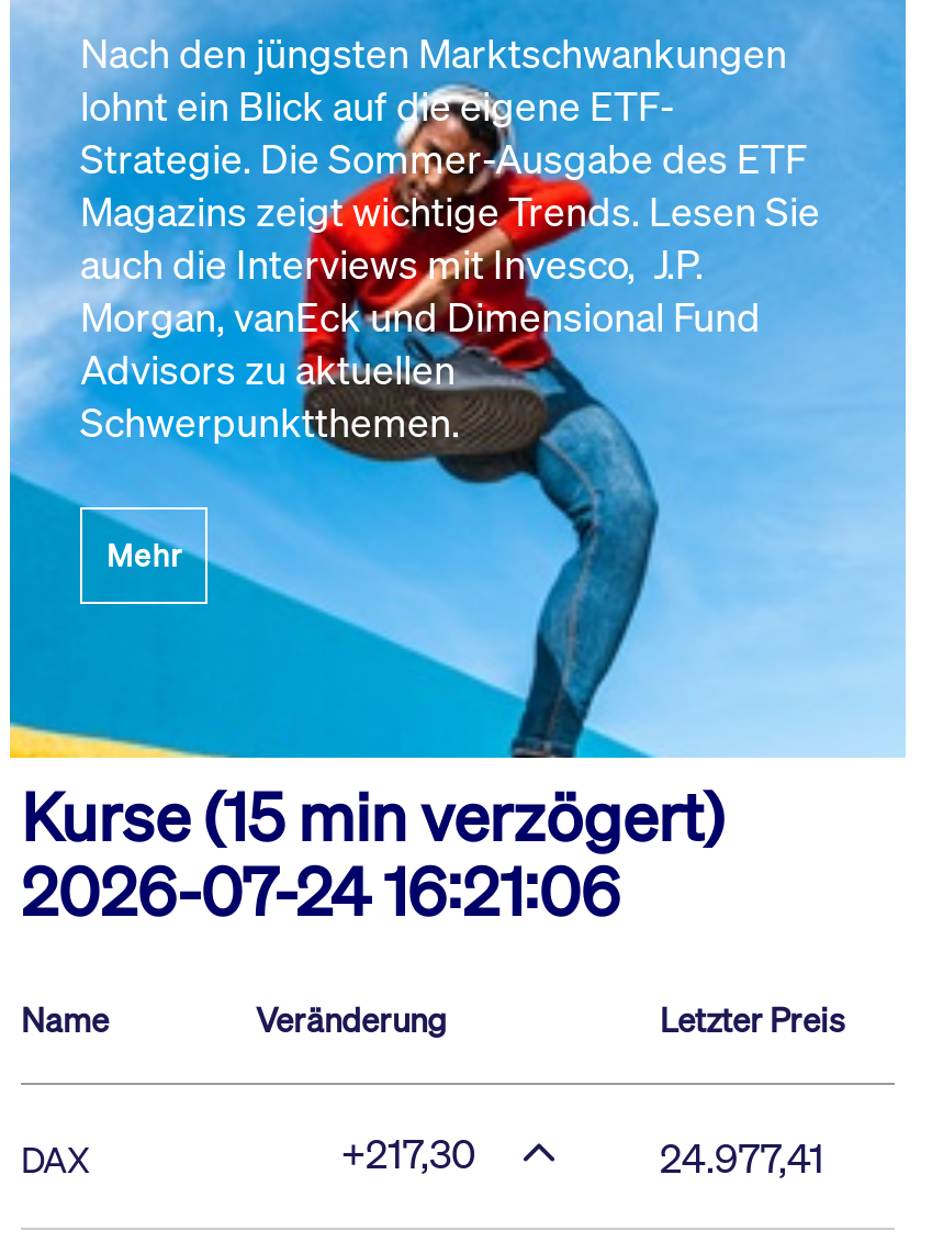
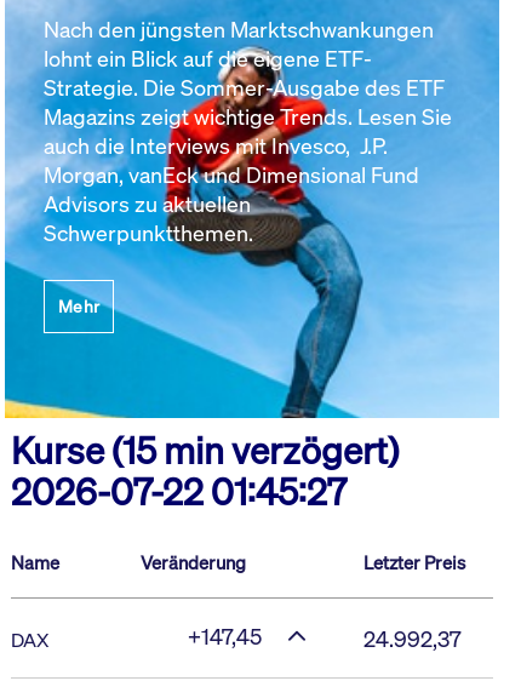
[21,848,620,936] 2026-07-24 16:21:06 -> [11,468,347,516] 2026-07-22 01:45:27
[341,1127,475,1179] +217,30 -> [188,622,262,651] +147,45
[660,1131,824,1184] 24.977,41 -> [363,624,462,653] 24.992,37

